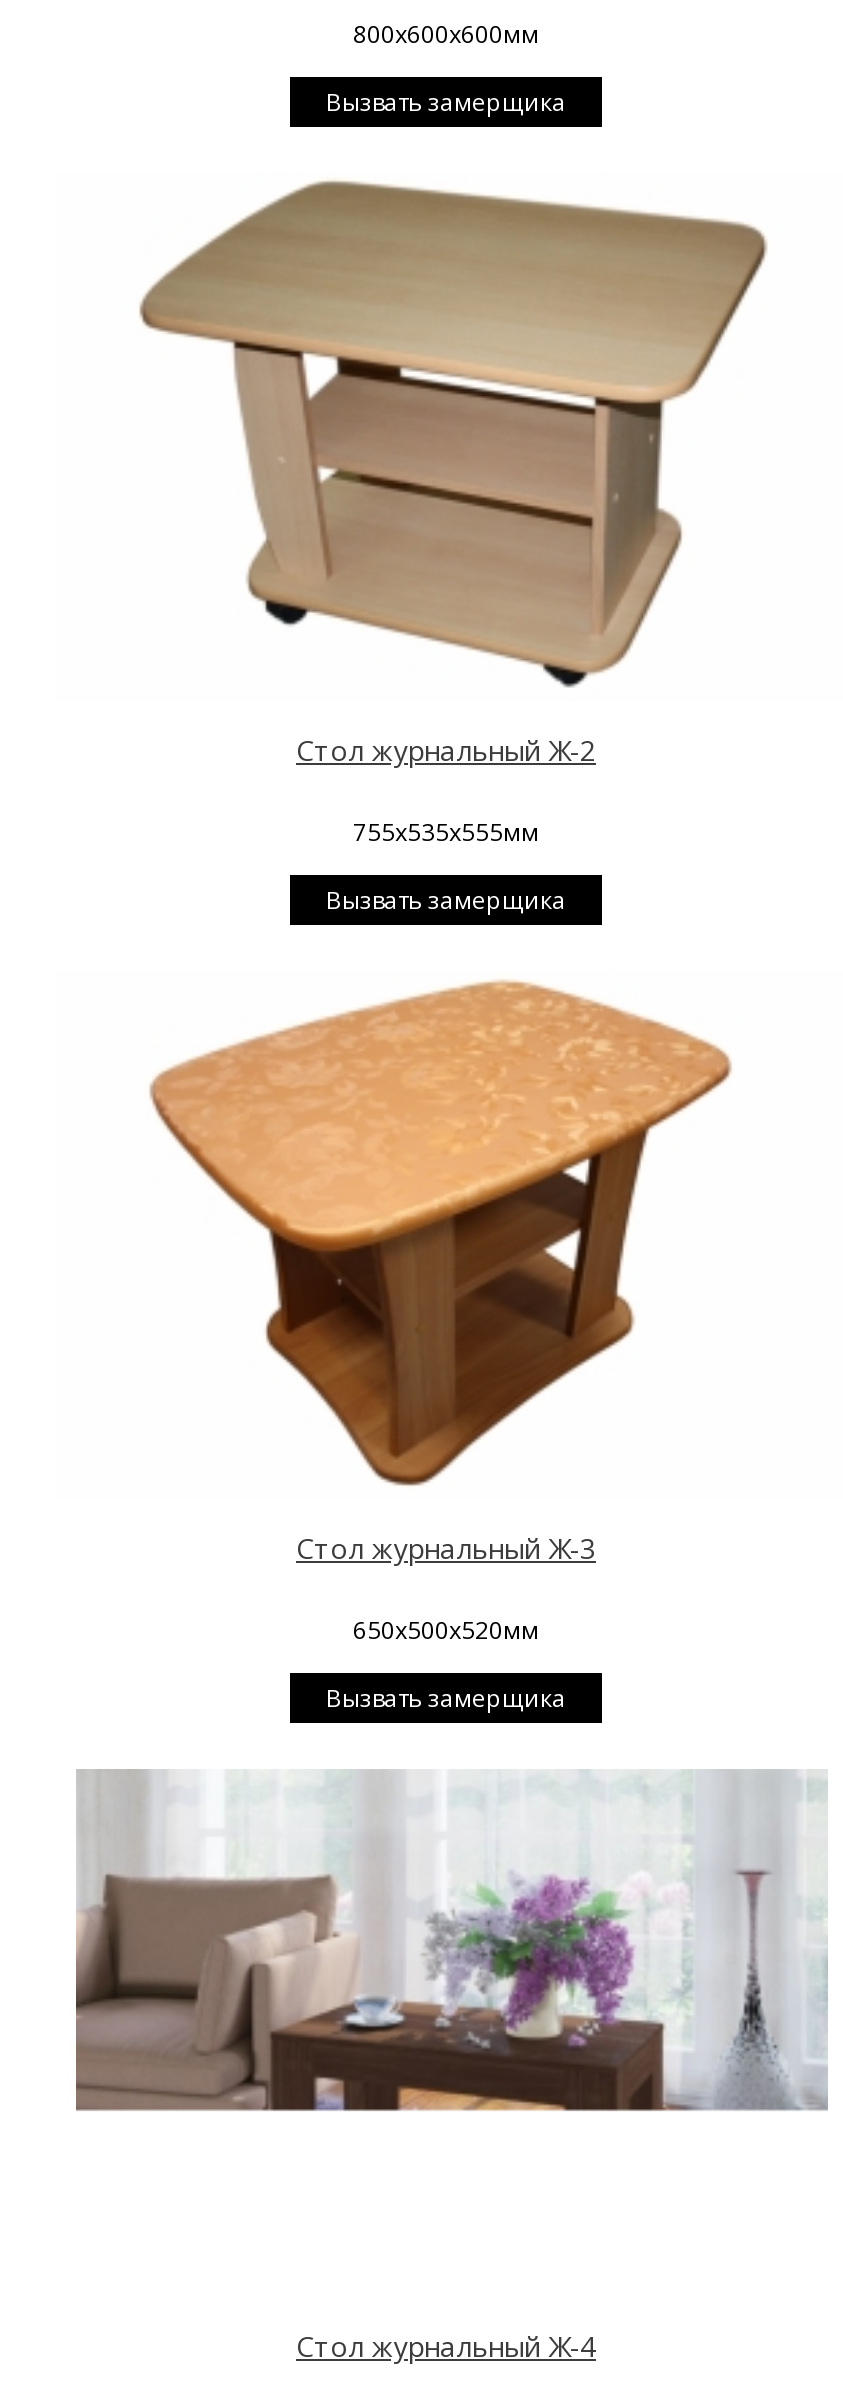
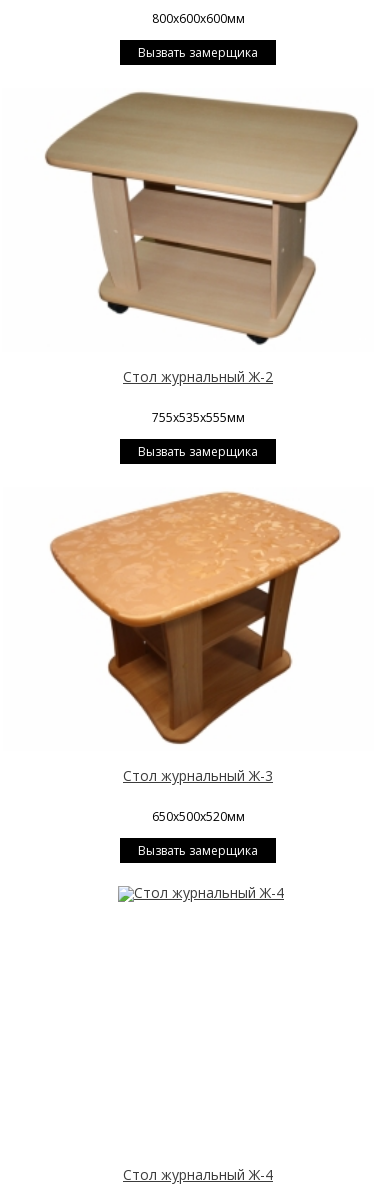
[74,1769,828,2113] [image] -> none

